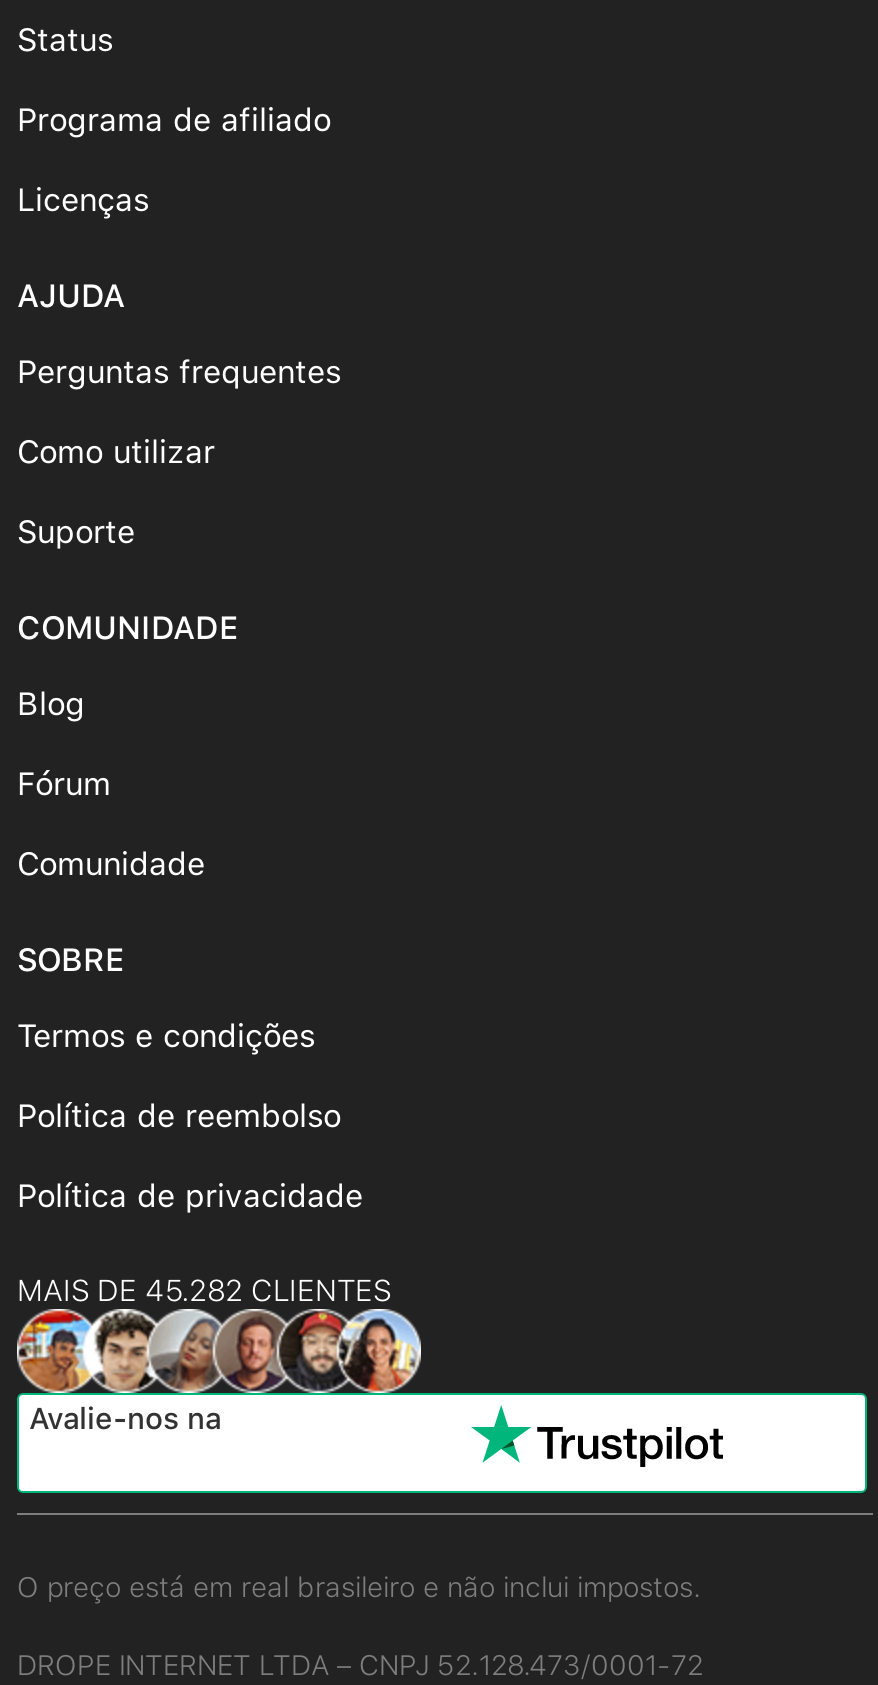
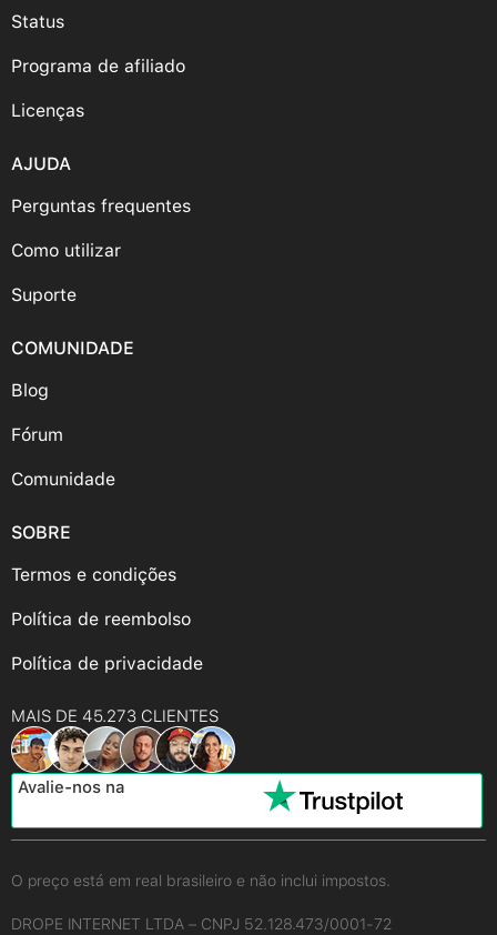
[17,1273,391,1309] MAIS DE 45.282 CLIENTES -> [11,706,219,726] MAIS DE 45.273 CLIENTES

